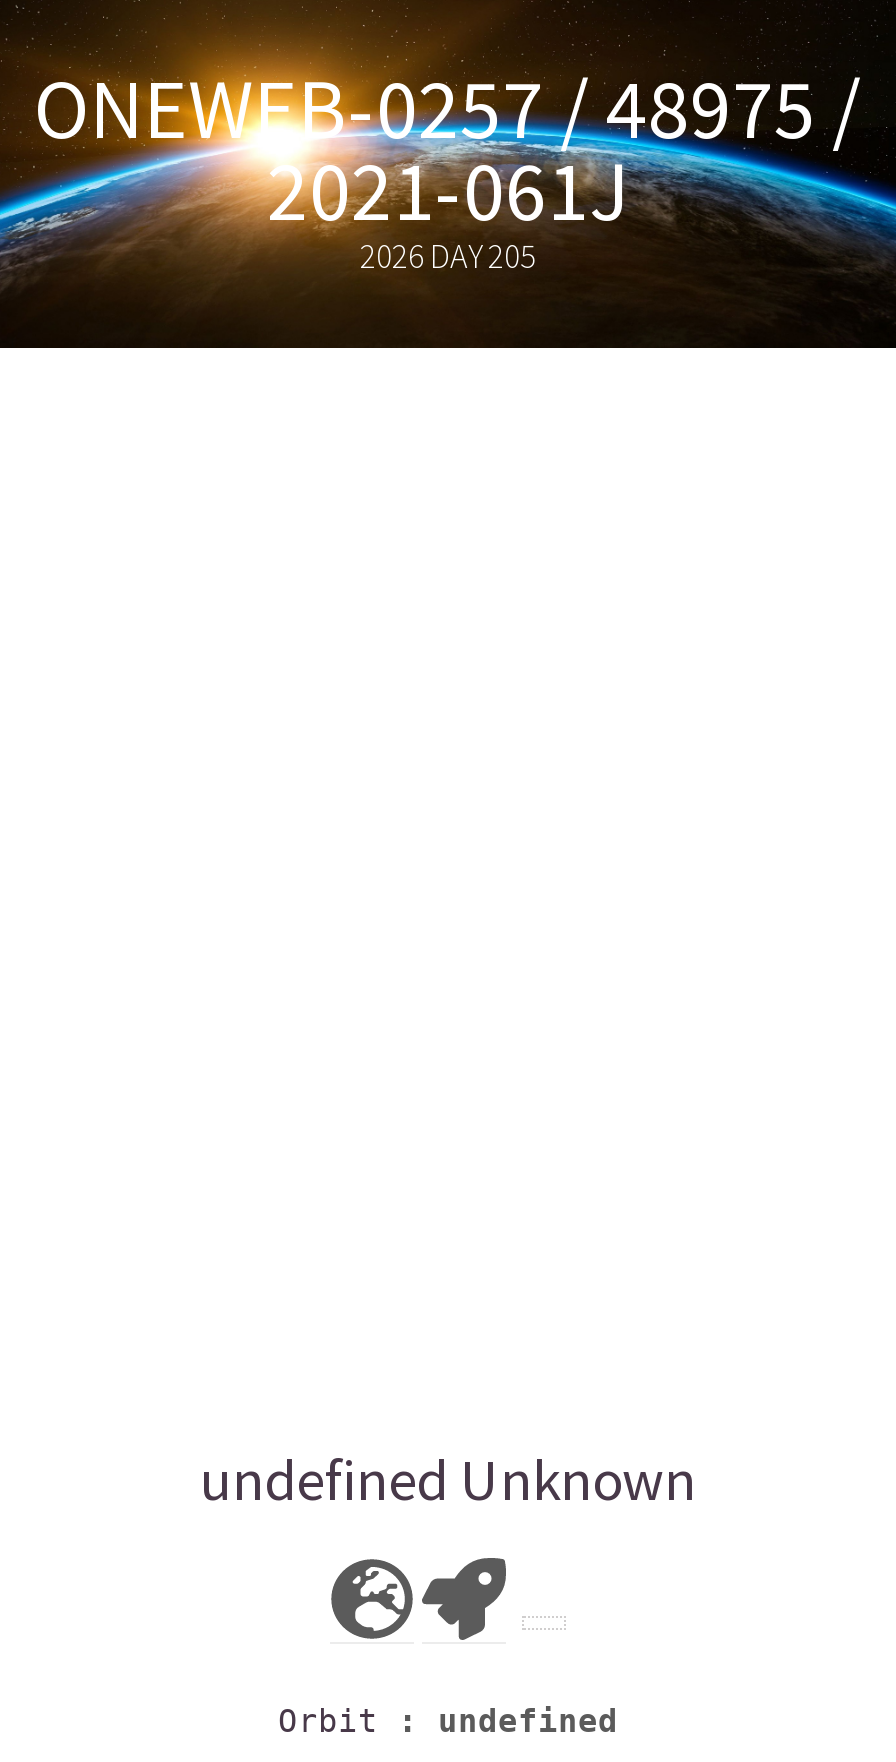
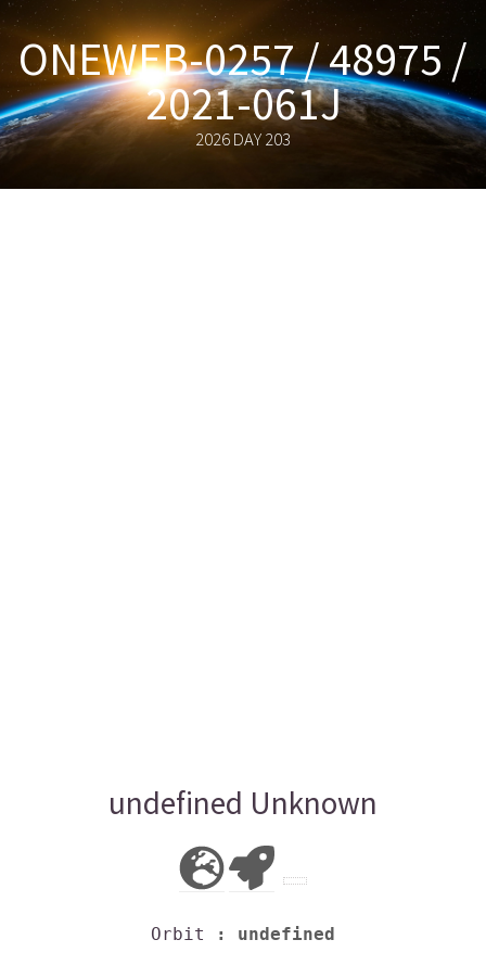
[360,235,536,277] 2026 DAY 205 -> [195,128,291,151] 2026 DAY 203

